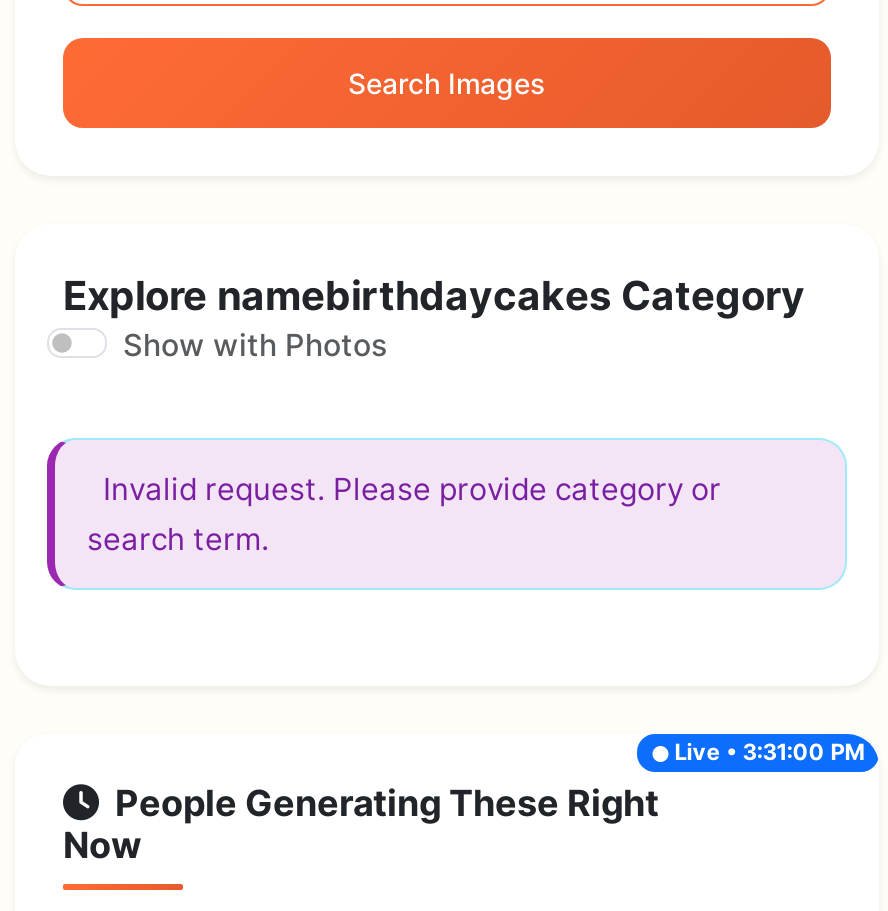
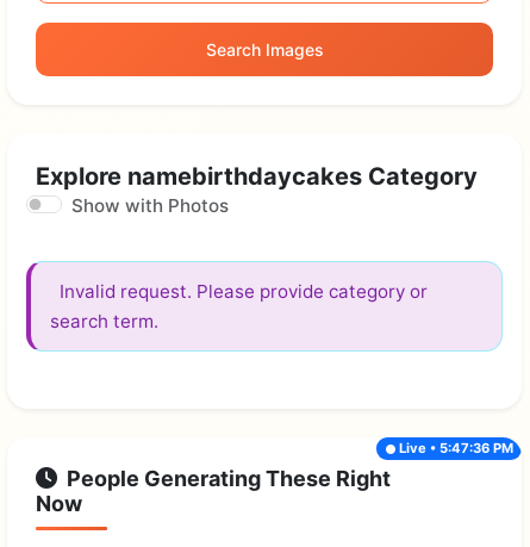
[674,738,864,766] Live • 3:31:00 PM -> [399,440,513,456] Live • 5:47:36 PM

